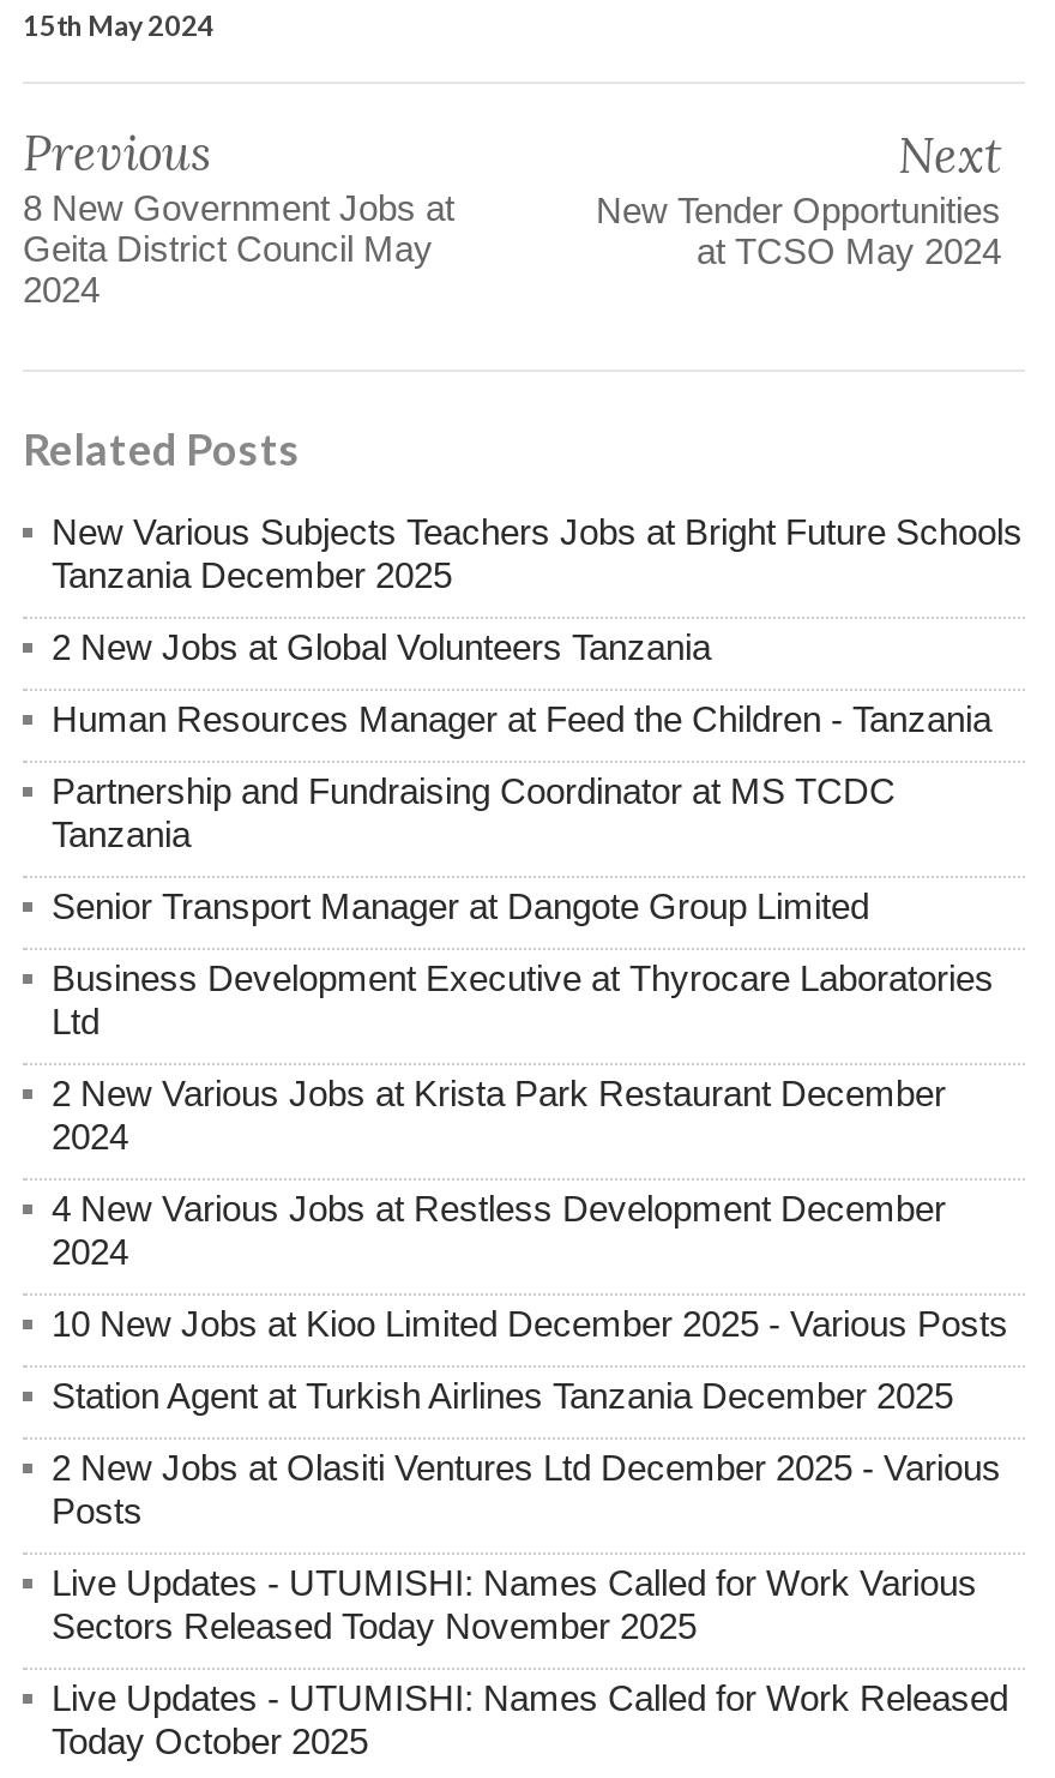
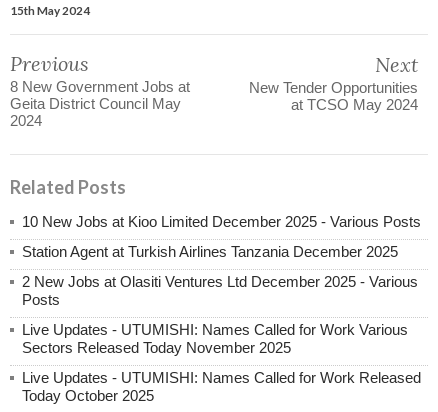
[52,512,1023,1273] New Various Subjects Teachers Jobs at Bright Future Schools | Tanzania December 2025 | 2 New Jobs at Global Volunteers Tanzania | Human Resources Manager at Feed the Children - Tanzania | Partnership and Fundraising Coordinator at MS TCDC | Tanzania | Senior Transport Manager at Dangote Group Limited | Business Development Executive at Thyrocare Laboratories | Ltd | 2 New Various Jobs at Krista Park Restaurant December | 2024 | 4 New Various Jobs at Restless Development December | 2024 -> none

